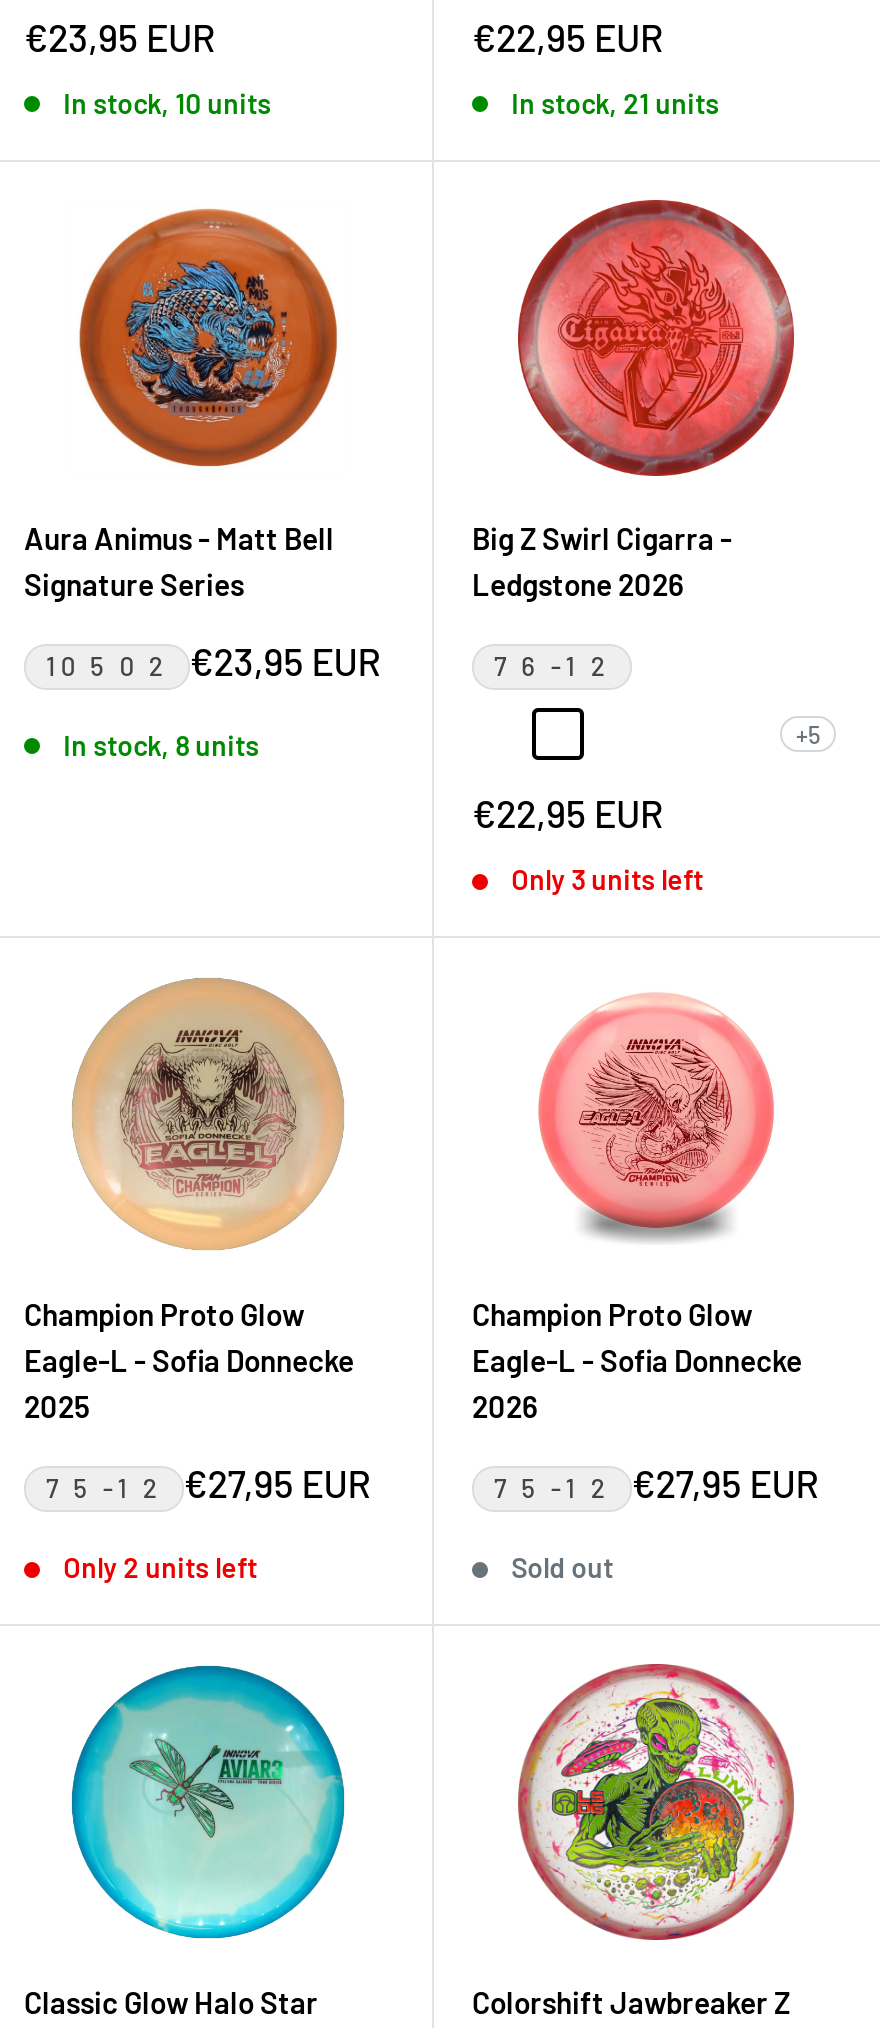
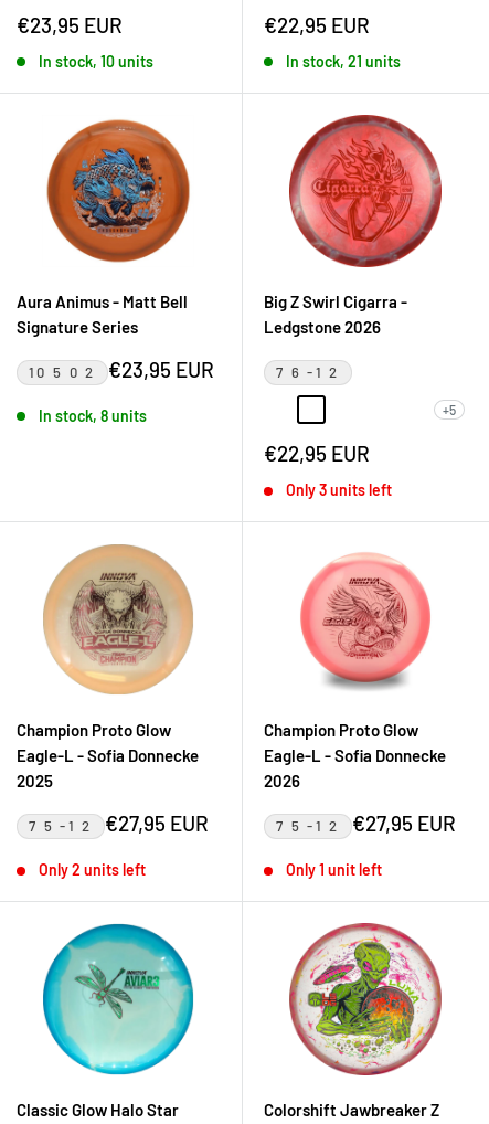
[511,1551,613,1585] Sold out -> [285,861,381,879] Only 1 unit left

